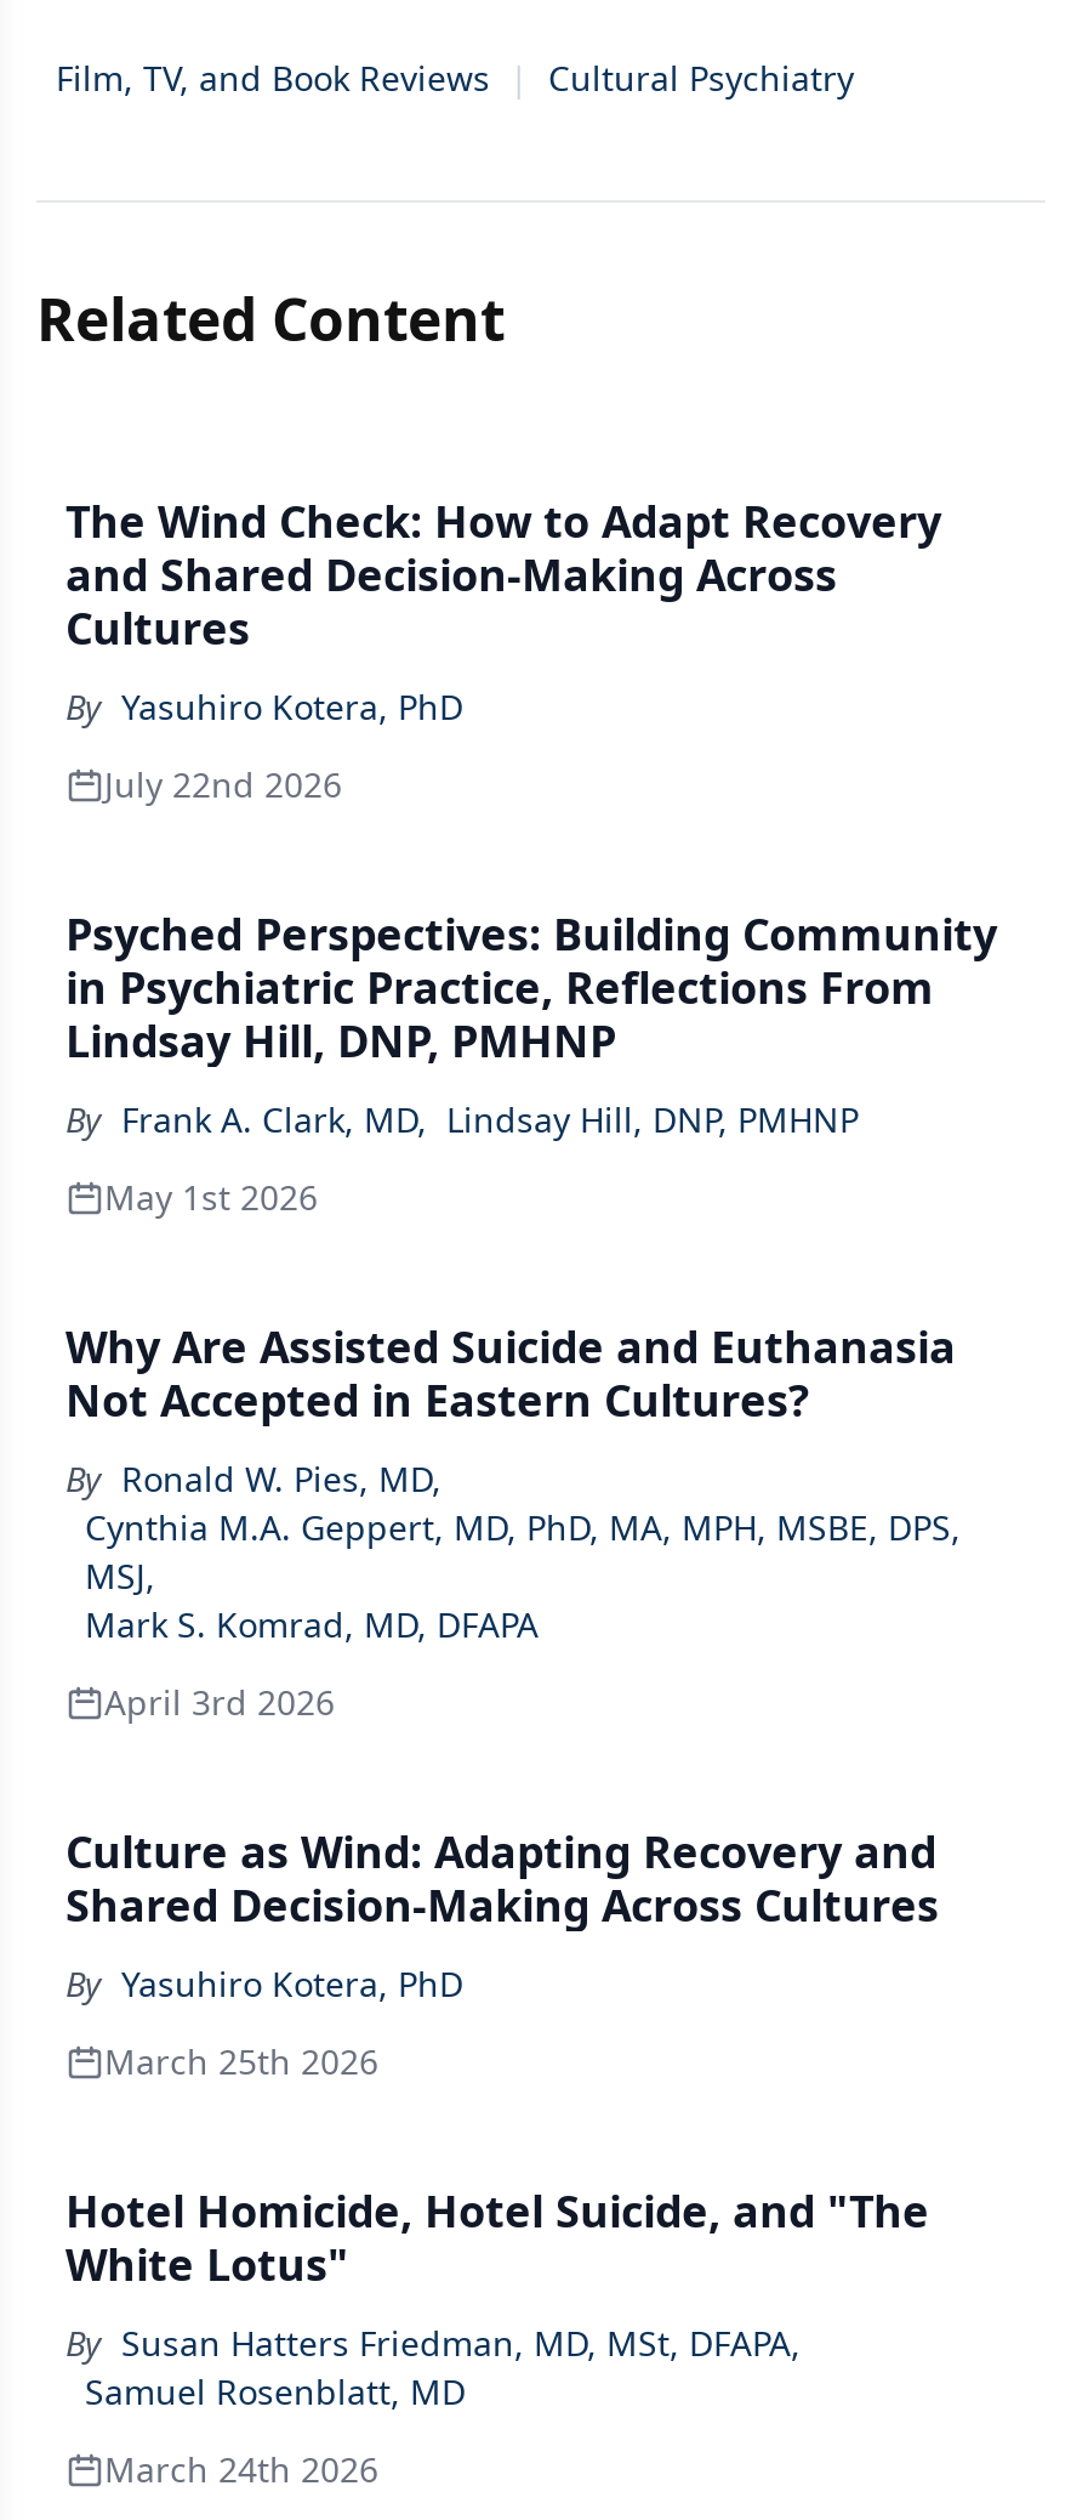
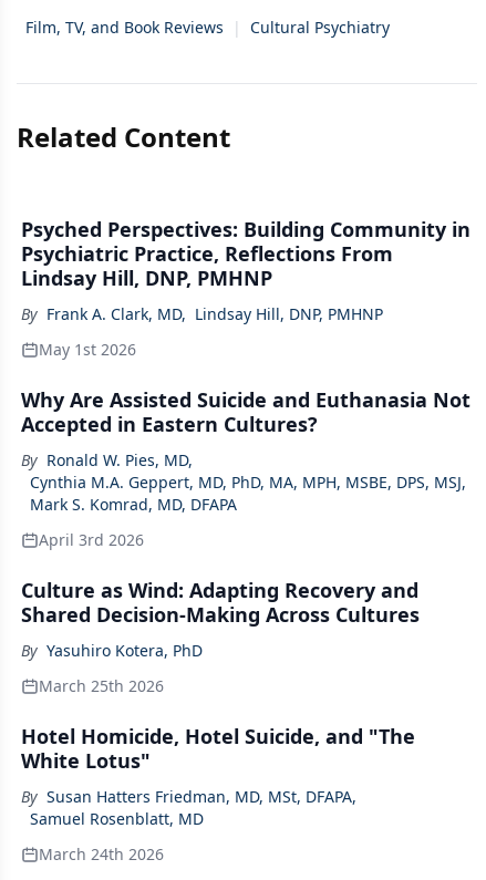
[65,492,997,1016] The Wind Check: How to Adapt Recovery | and Shared Decision-Making Across | Cultures | By Yasuhiro Kotera, PhD | July 22nd 2026 | Psyched Perspectives: Building Community | in Psychiatric Practice, Reflections From -> [21,216,471,267] Psyched Perspectives: Building Community in | Psychiatric Practice, Reflections From

